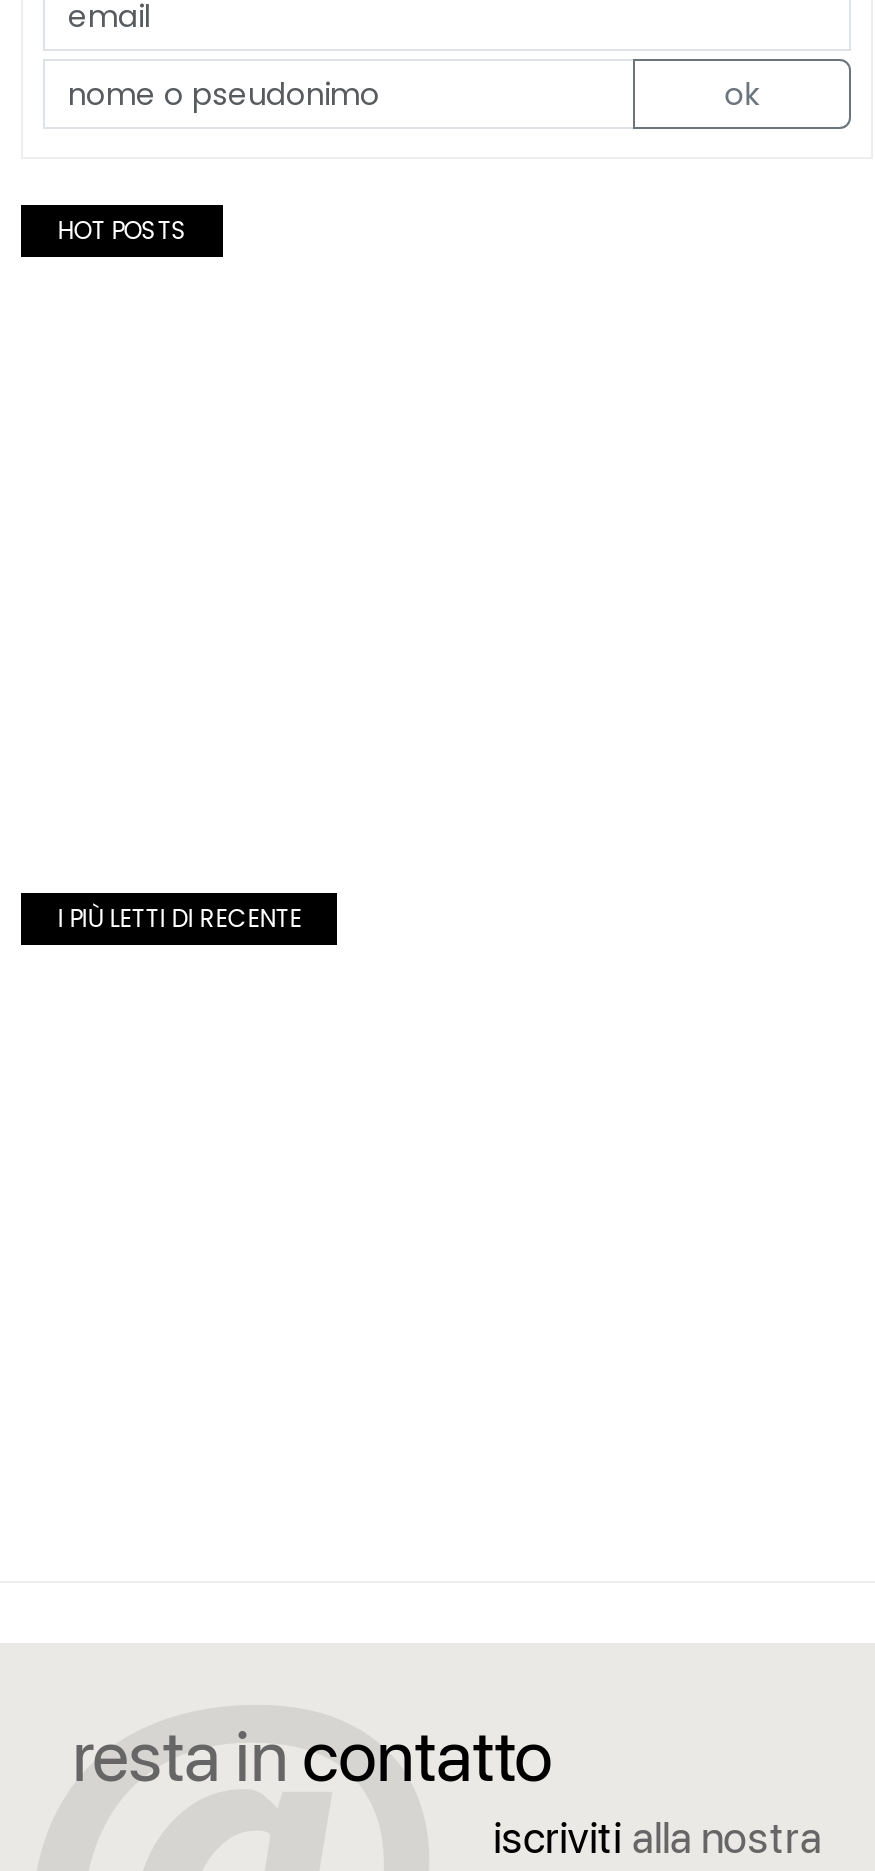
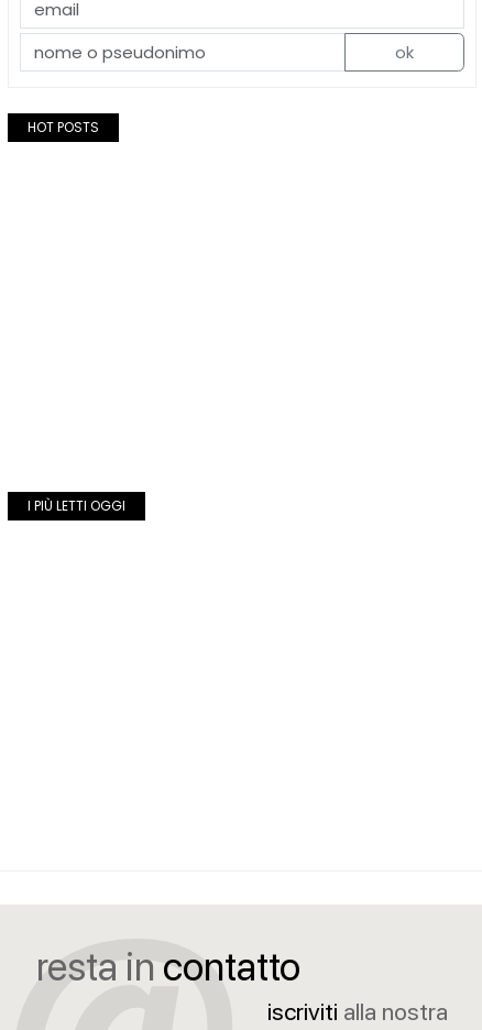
[57,900,301,934] I PIÙ LETTI DI RECENTE -> [28,496,126,514] I PIÙ LETTI OGGI

